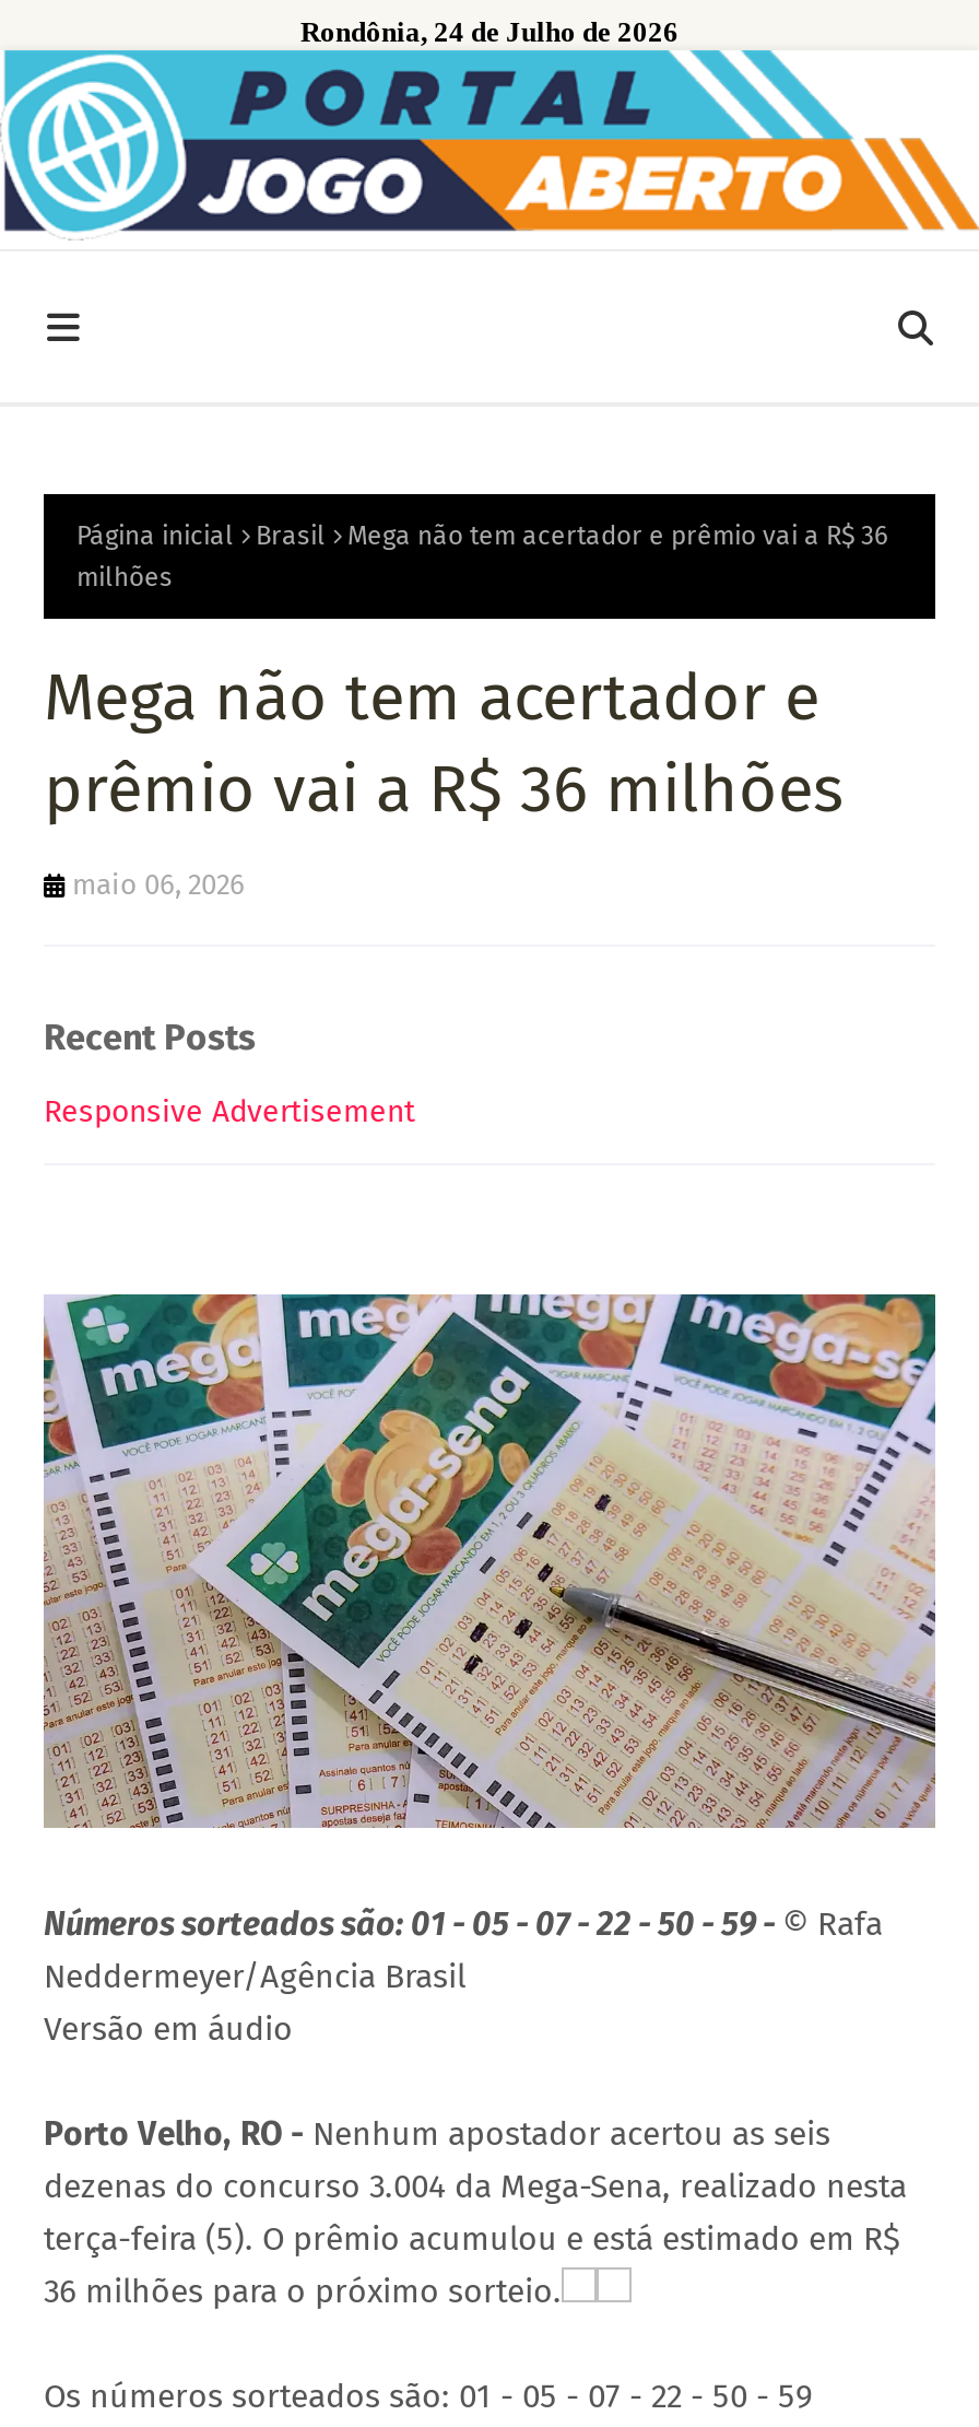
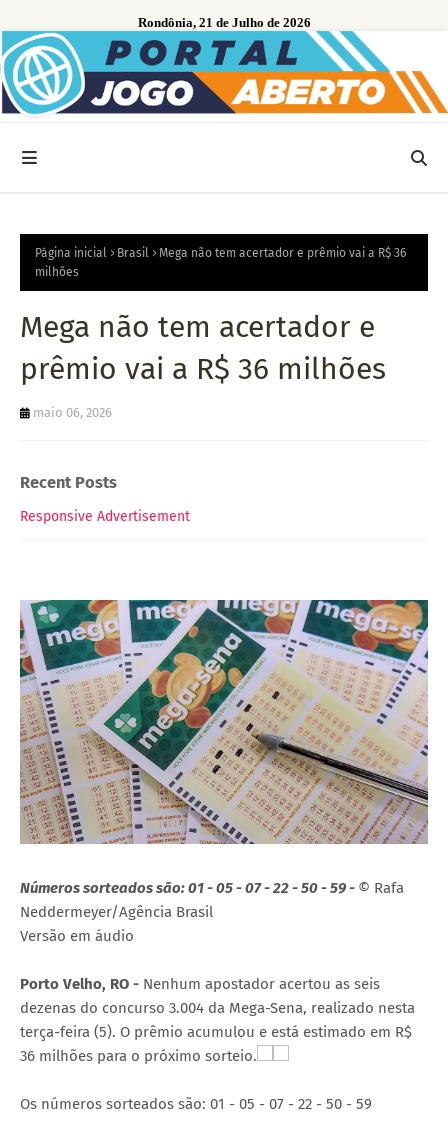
[300,15,679,48] Rondônia, 24 de Julho de 2026 -> [137,15,310,30] Rondônia, 21 de Julho de 2026

